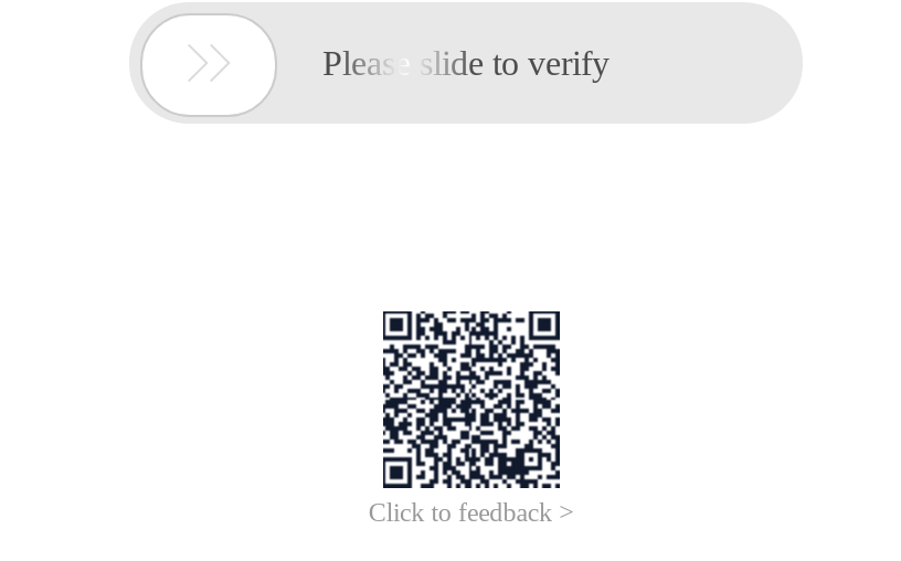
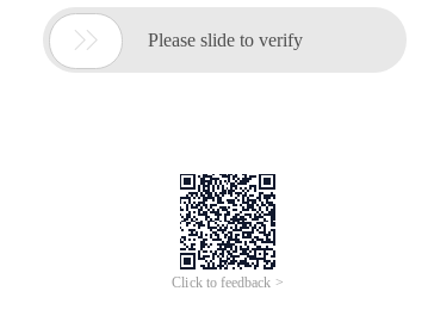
[381,309,562,490] [image] -> [180,174,277,271] [image]

